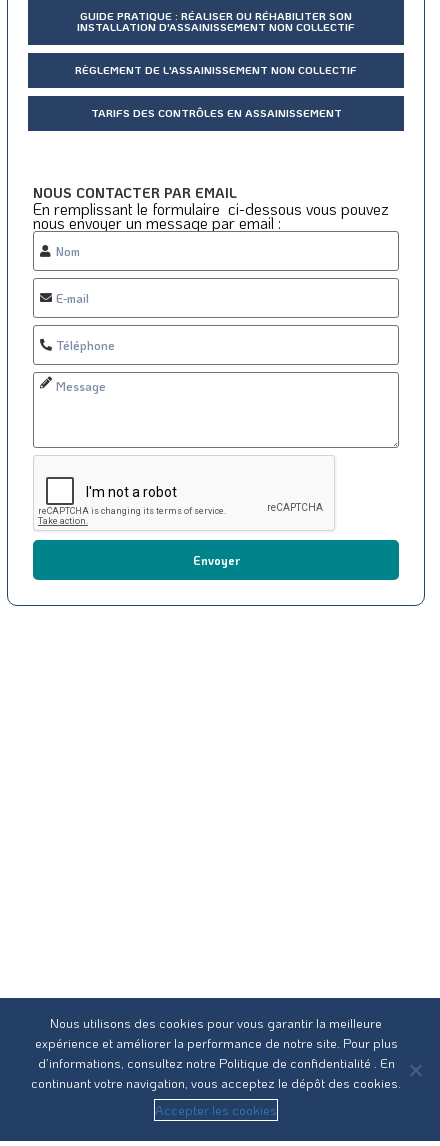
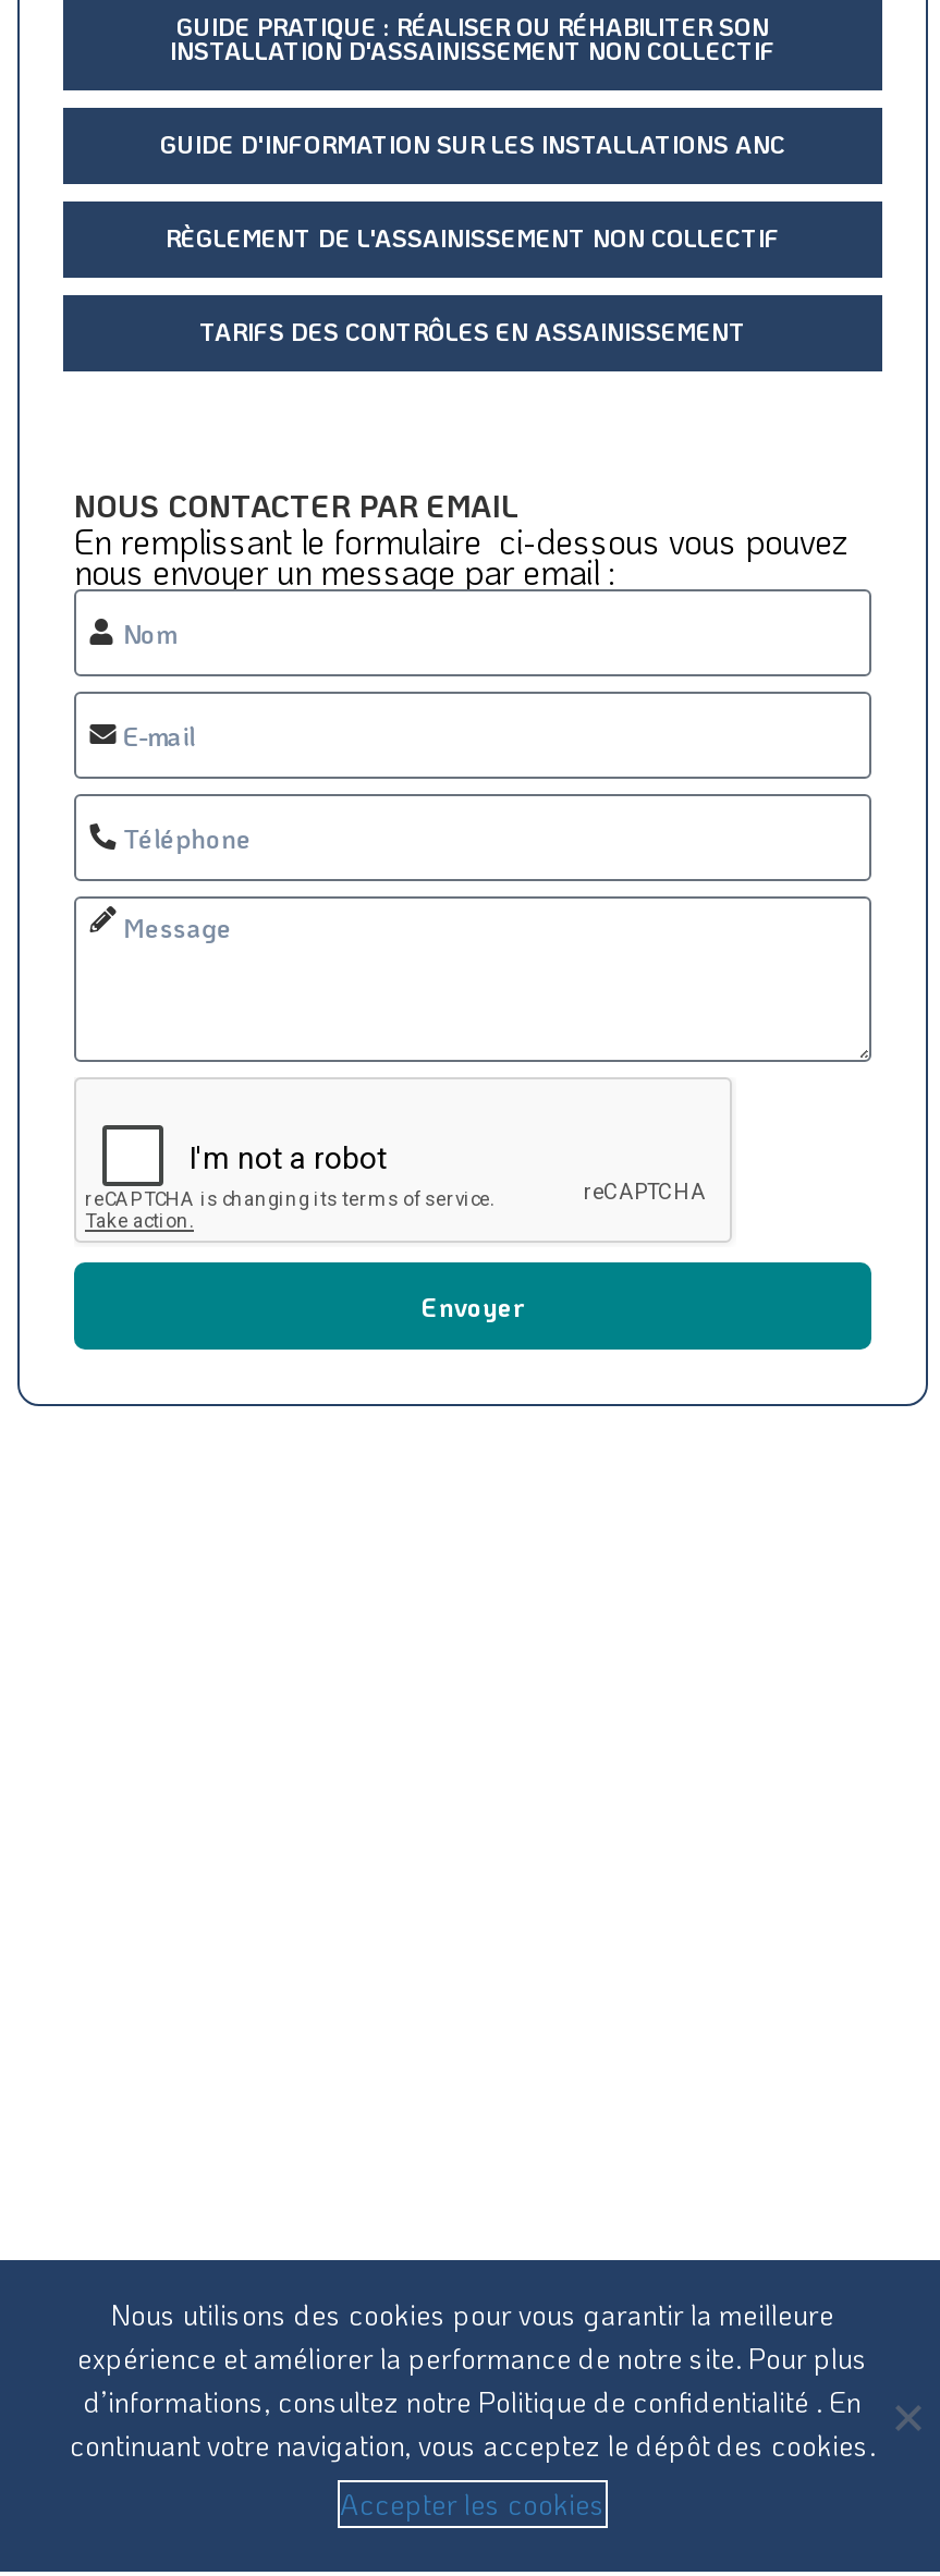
none -> [160,129,785,159] GUIDE D'INFORMATION SUR LES INSTALLATIONS ANC

